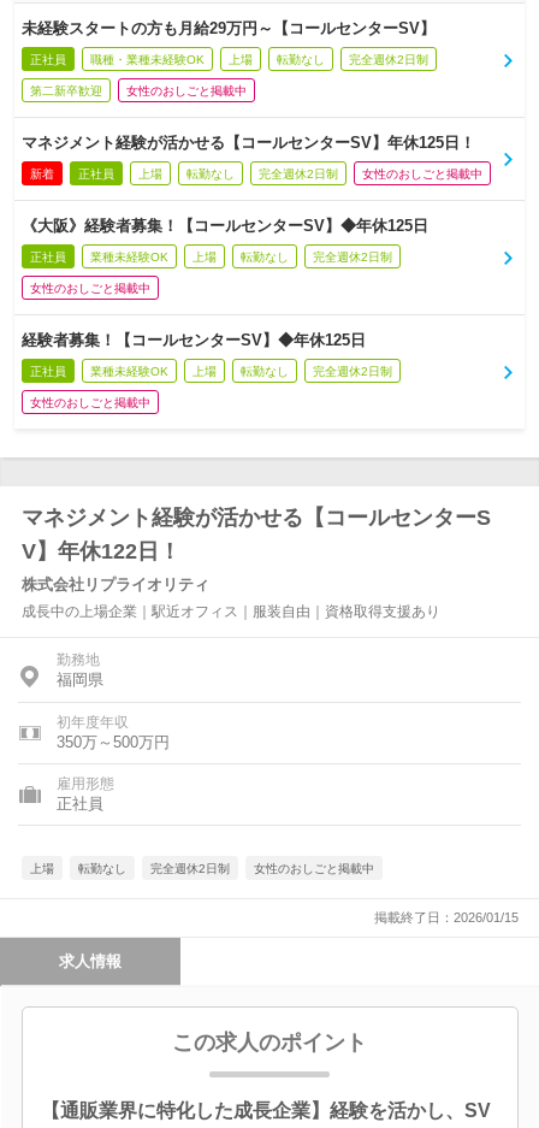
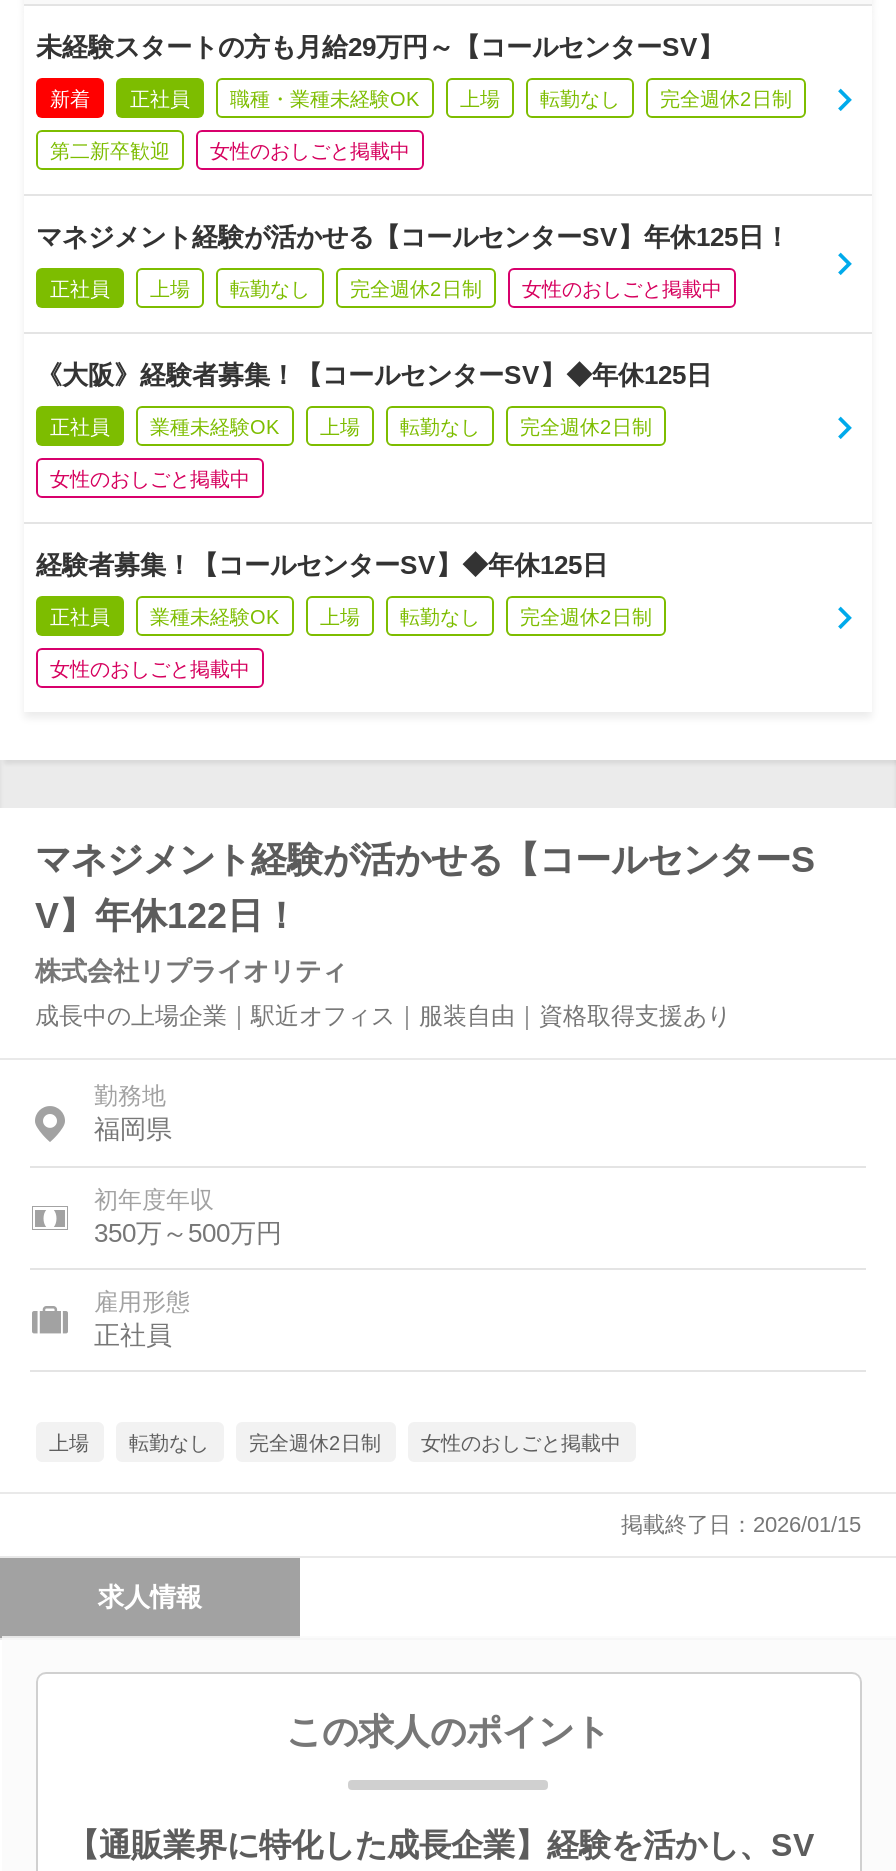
moved [30,167,54,181] -> [50,88,90,110]: 新着

